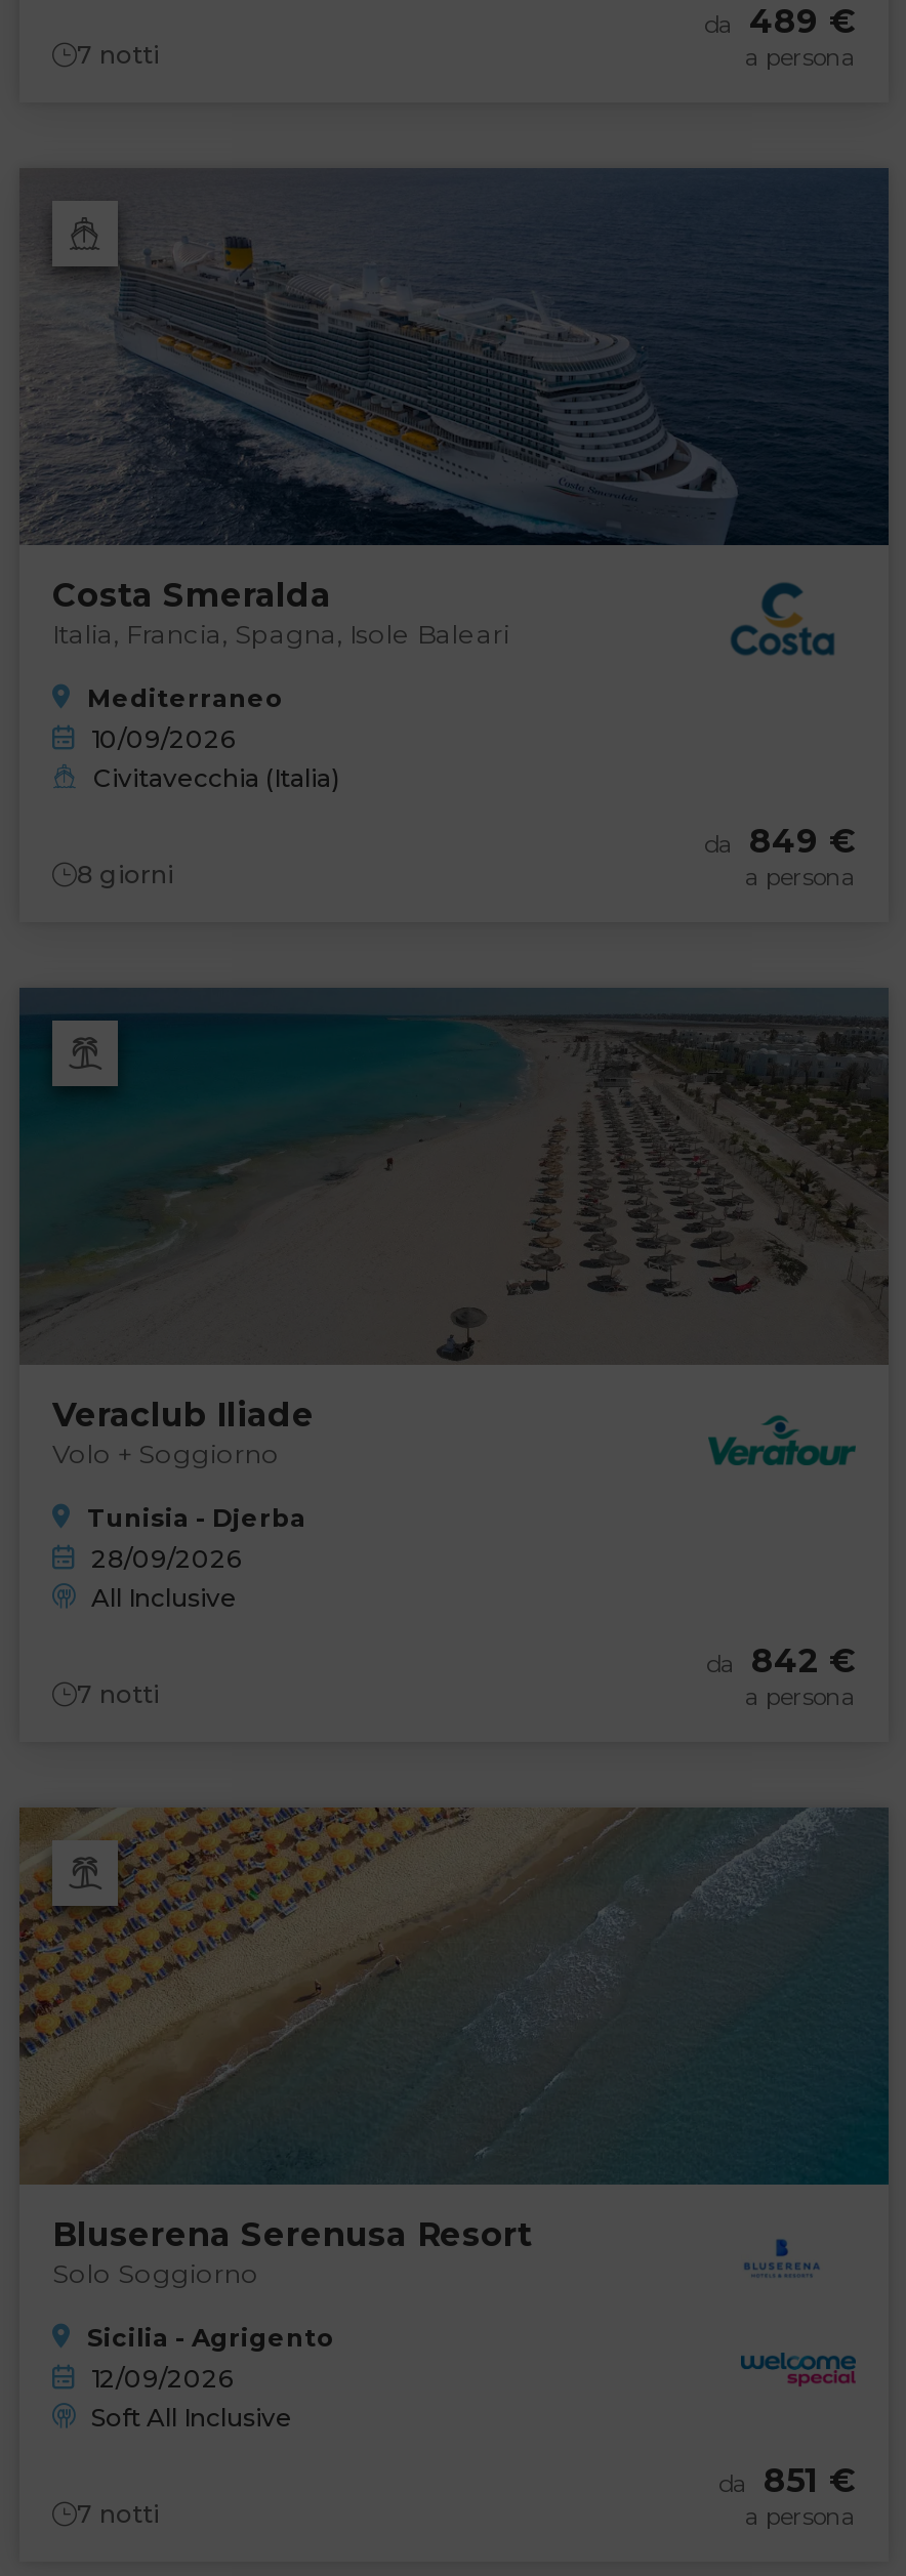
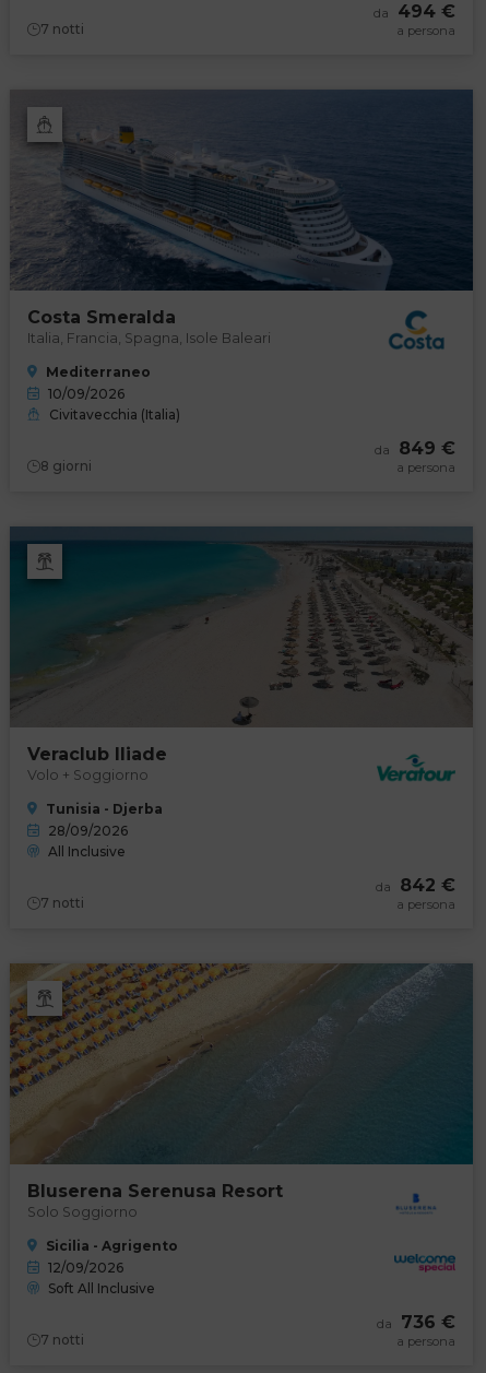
[704,3,856,42] da 489 € -> [374,1,455,22] da 494 €
[718,2462,856,2501] da 851 € -> [377,1312,455,1333] da 736 €

